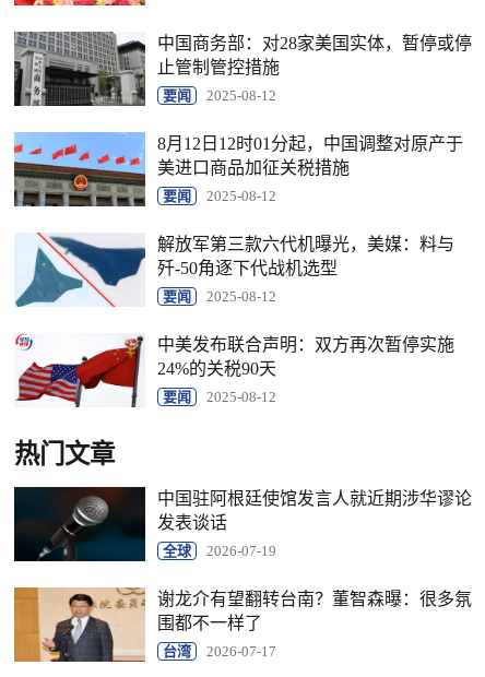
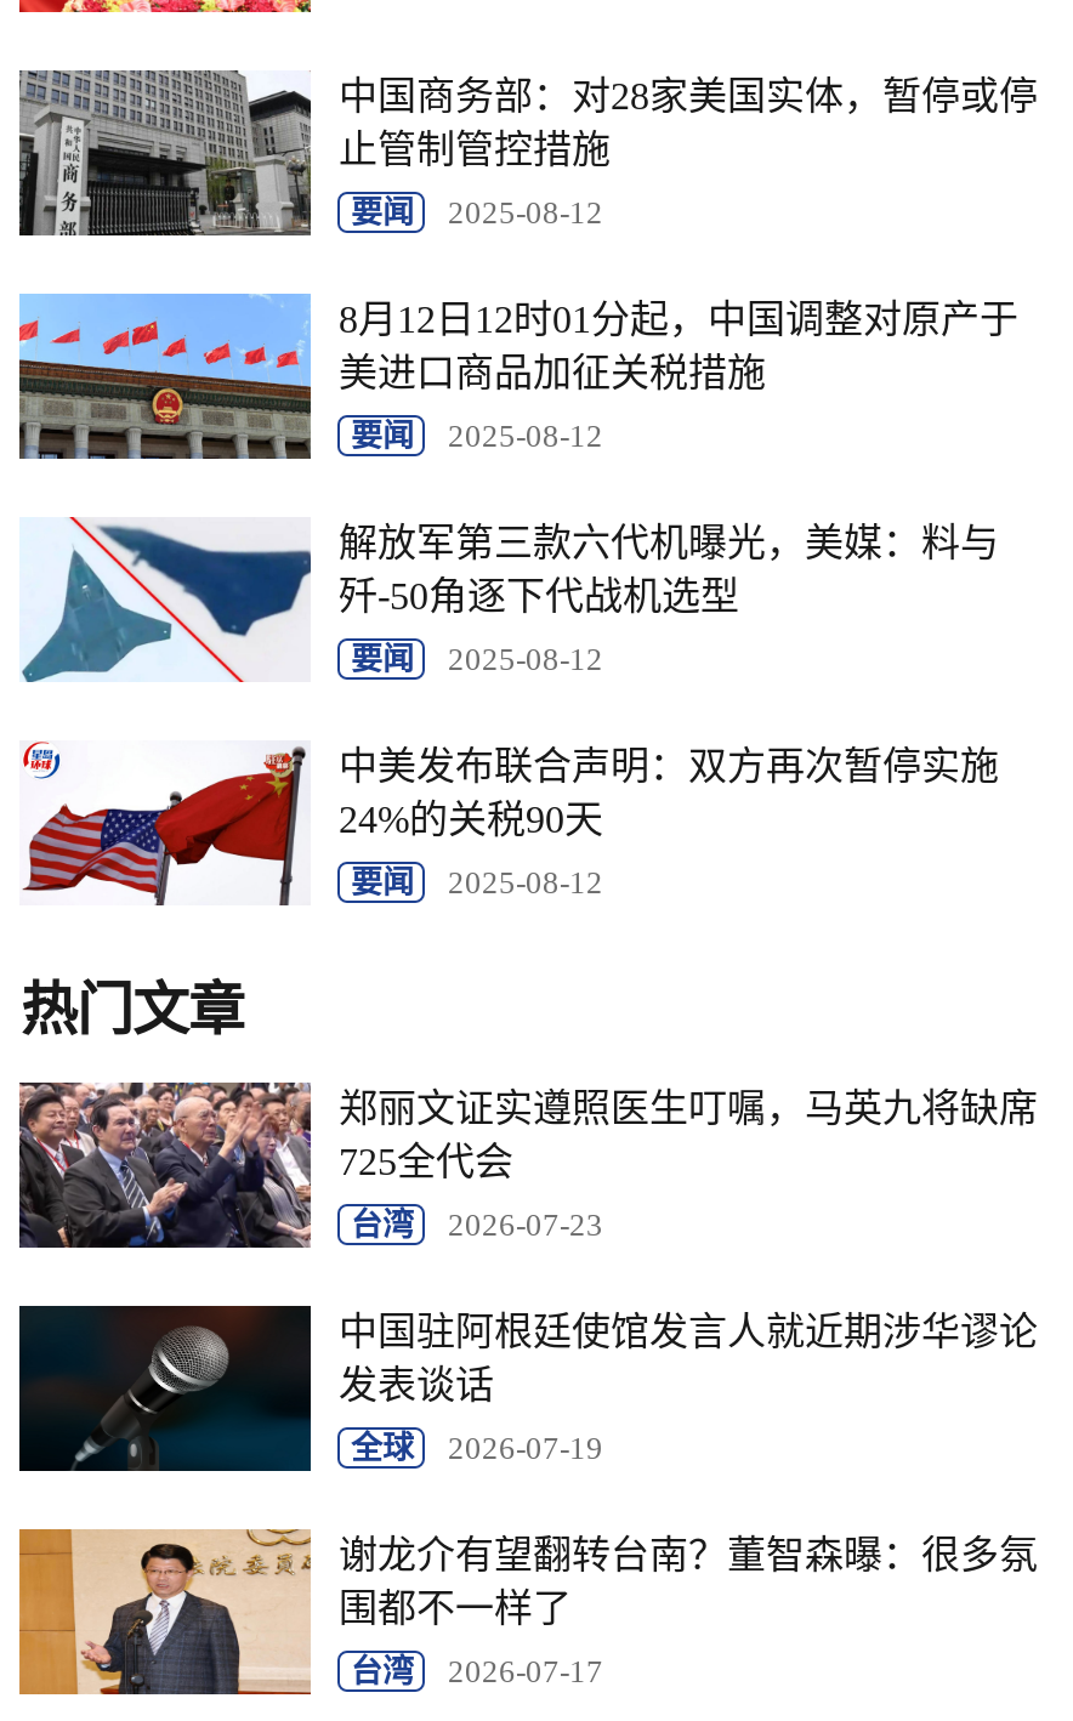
none -> [17,1080,1038,1250] [image] | 郑丽文证实遵照医生叮嘱，马英九将缺席 | 725全代会 | 台湾 | 2026-07-23

